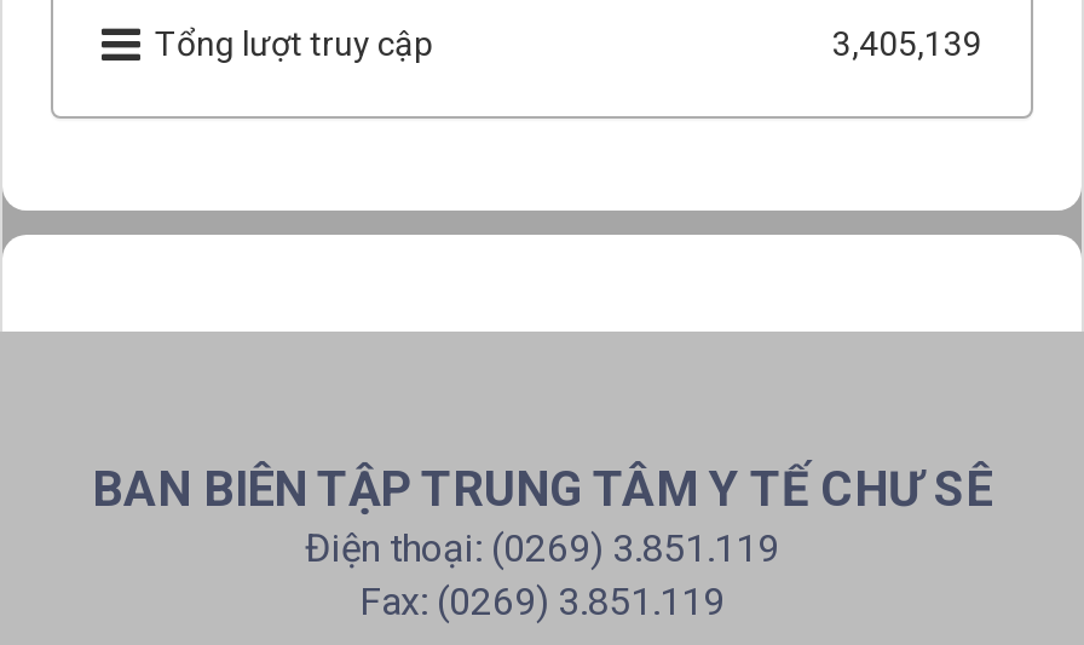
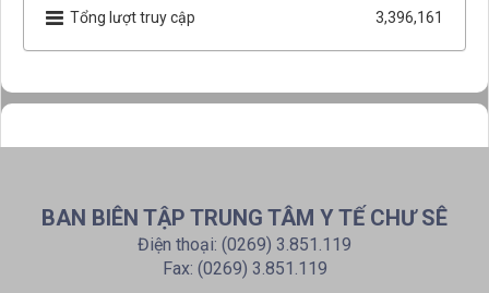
[832,25,982,64] 3,405,139 -> [375,9,443,27] 3,396,161

